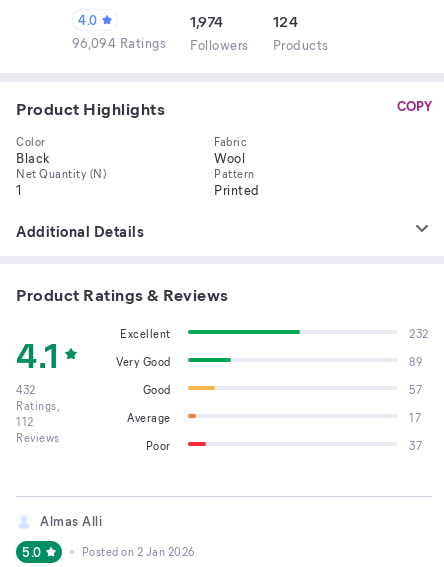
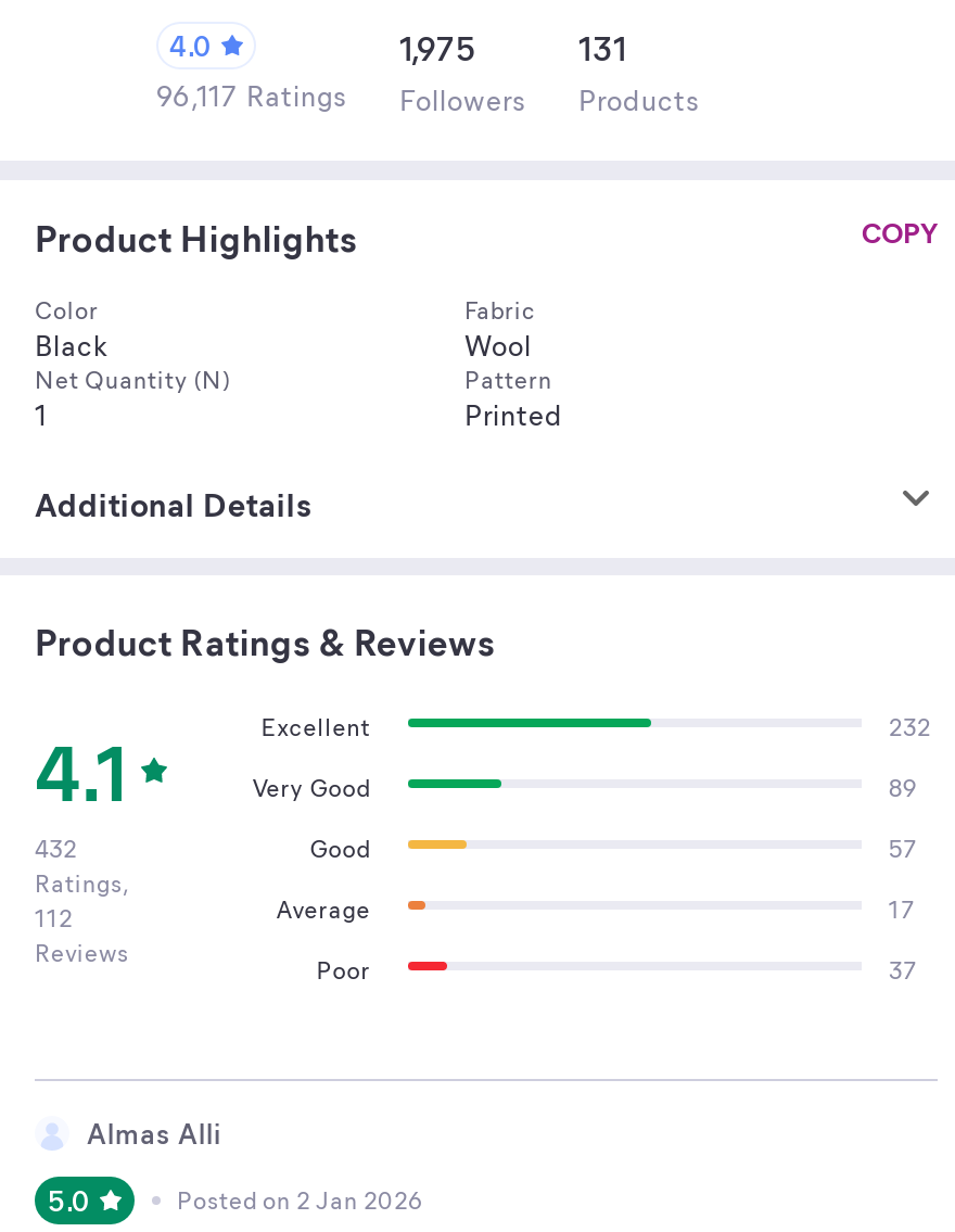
[190,11,223,31] 1,974 -> [399,26,476,69] 1,975
[272,11,298,31] 124 -> [578,26,627,69] 131
[72,34,328,53] 96,094 Ratings Followers Products -> [156,76,700,117] 96,117 Ratings Followers Products

